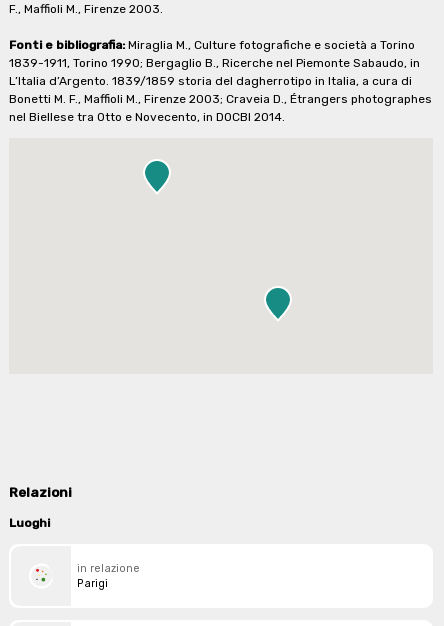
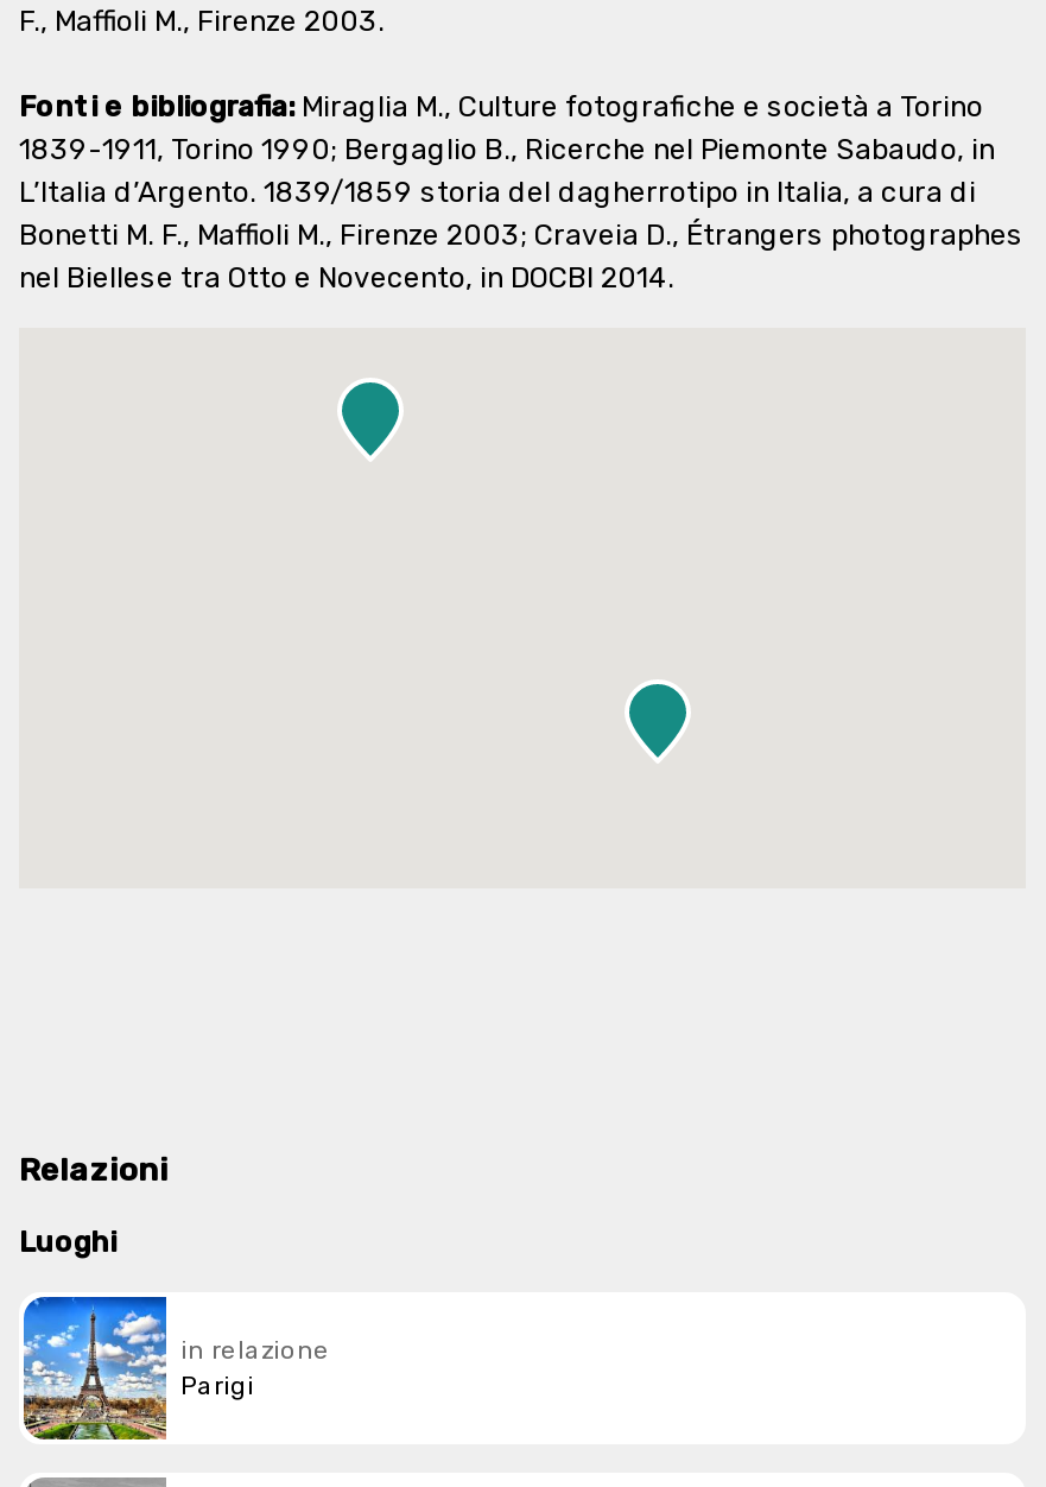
none -> [21,1295,169,1442] [image]

